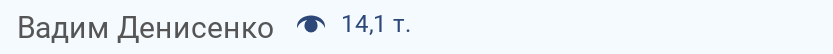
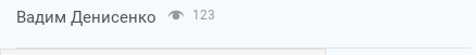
[341,9,411,37] 14,1 т. -> [192,7,215,22] 123

